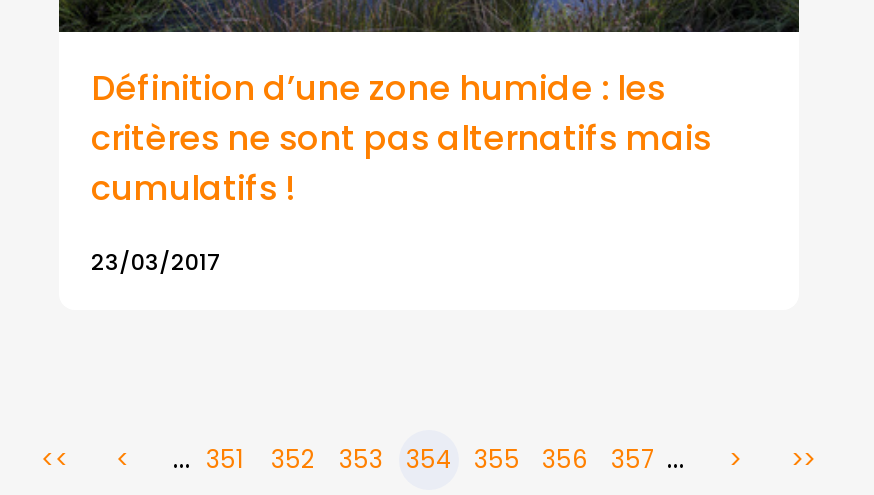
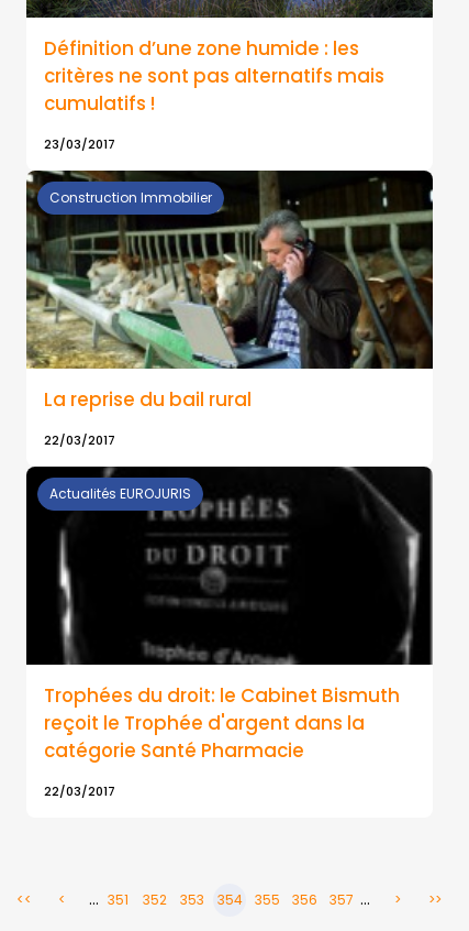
none -> [25,169,433,370] [image] | Construction Immobilier
none -> [26,465,433,665] [image] | Actualités EUROJURIS
none -> [44,386,252,449] La reprise du bail rural | 22/03/2017
none -> [44,682,400,800] Trophées du droit: le Cabinet Bismuth | reçoit le Trophée d'argent dans la | catégorie Santé Pharmacie | 22/03/2017

